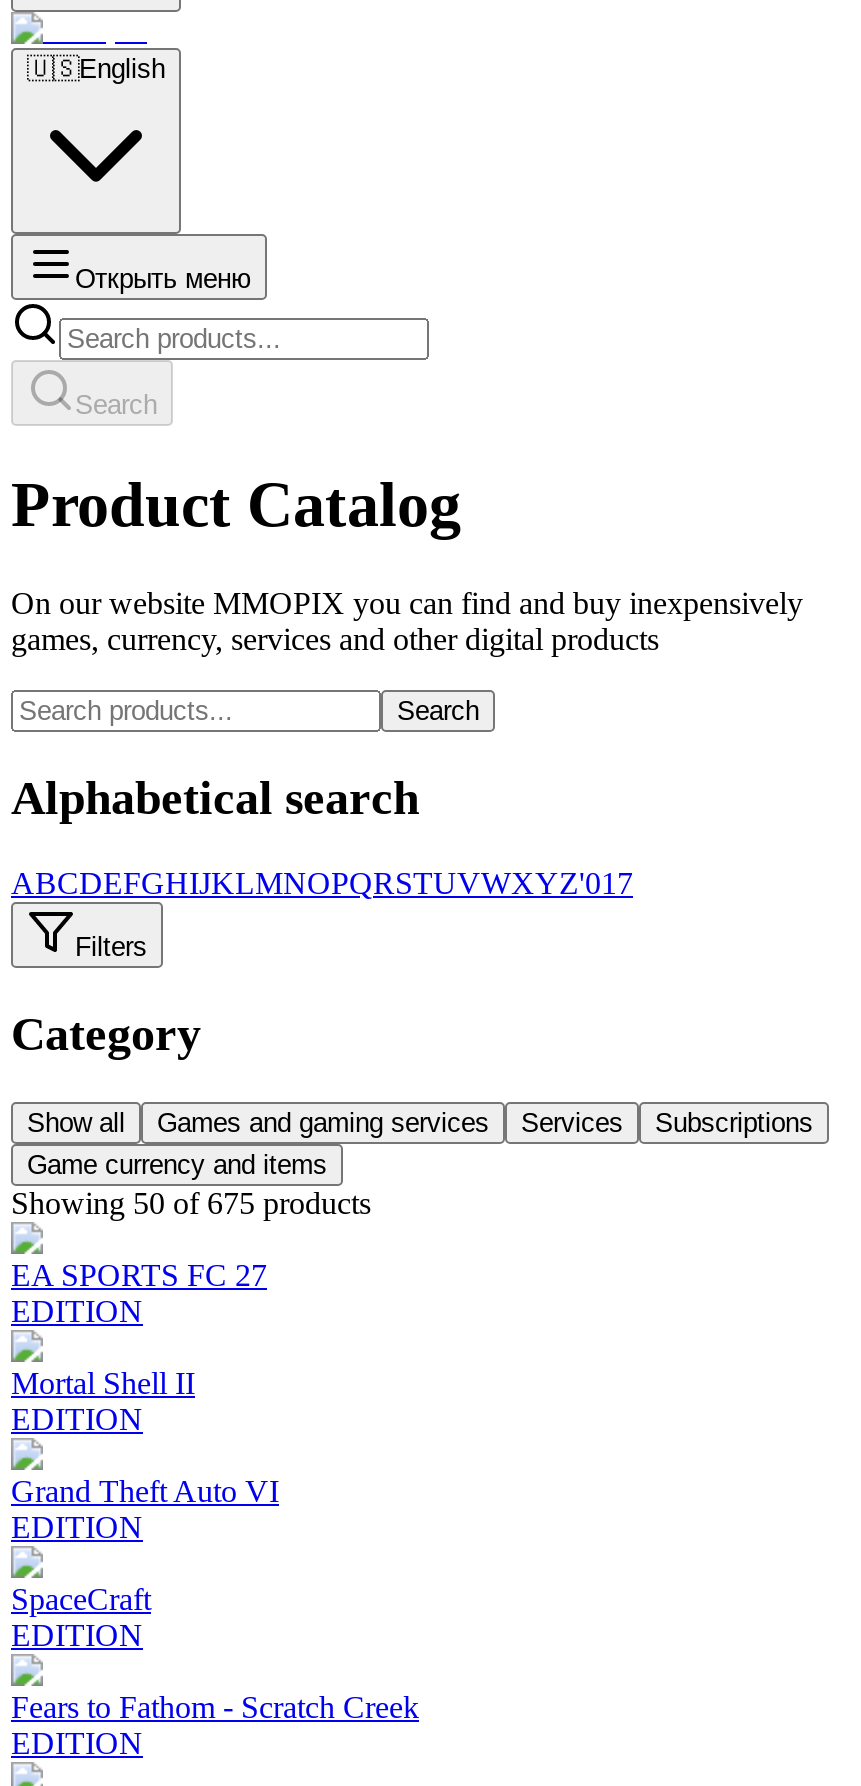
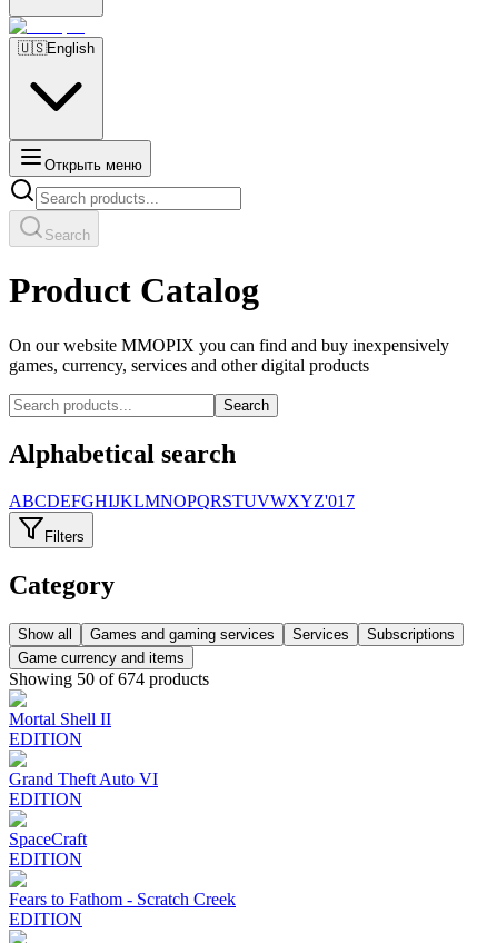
[11,1185,371,1327] Showing 50 of 675 products | EA SPORTS FC 27 | EDITION -> [9,669,209,688] Showing 50 of 674 products

